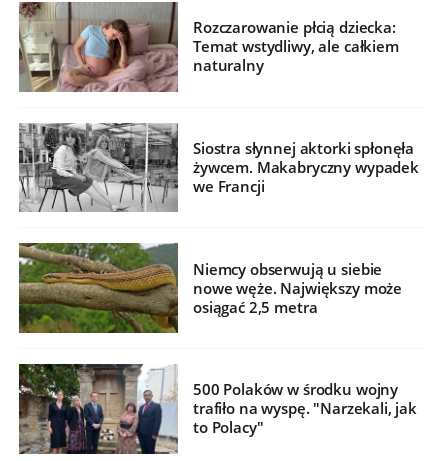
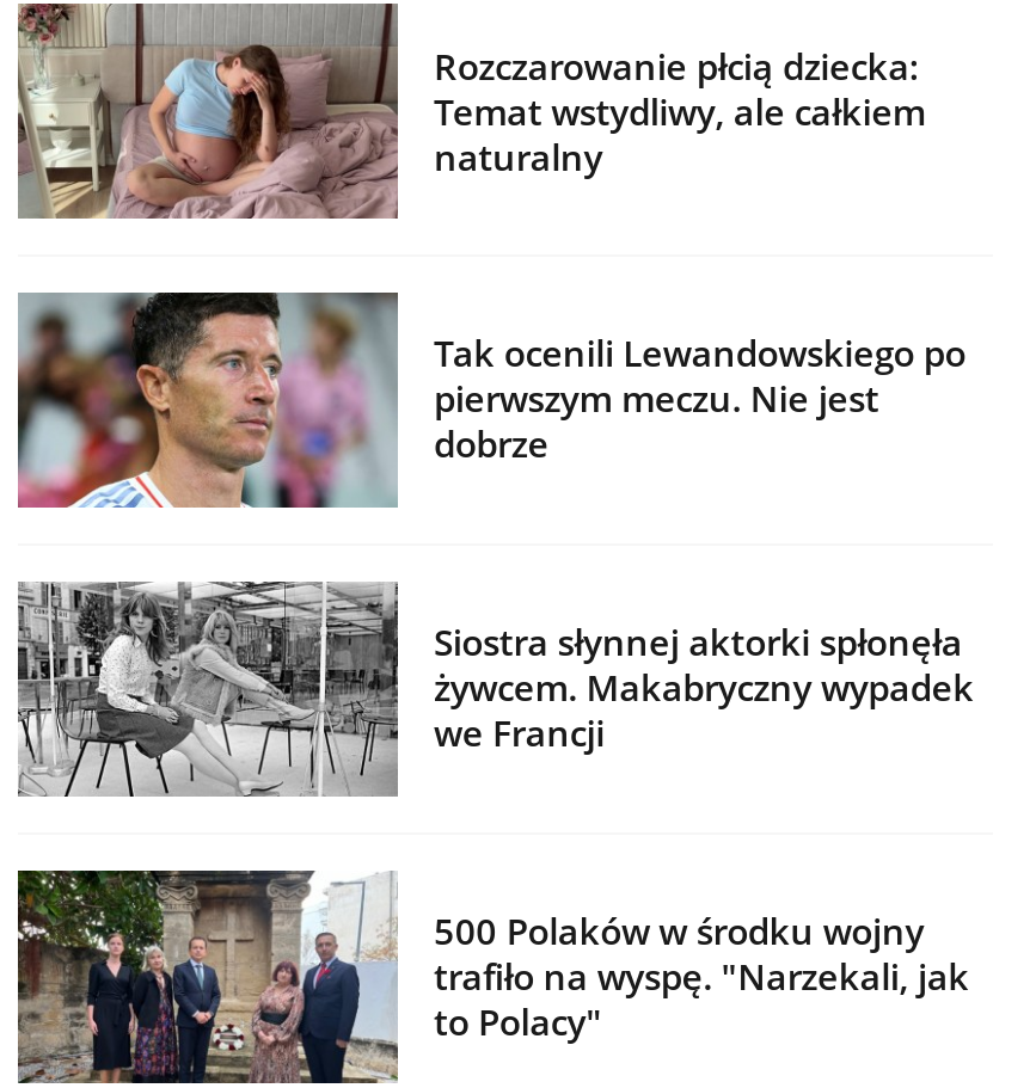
none -> [18,291,966,509] [image] | Tak ocenili Lewandowskiego po | pierwszym meczu. Nie jest | dobrze
moved [193,138,419,196] -> [434,618,974,756]: Siostra słynnej aktorki spłonęła | żywcem. Makabryczny wypadek | we Francji
[19,242,402,333] [image] | Niemcy obserwują u siebie | nowe węże. Największy może | osiągać 2,5 metra -> none

